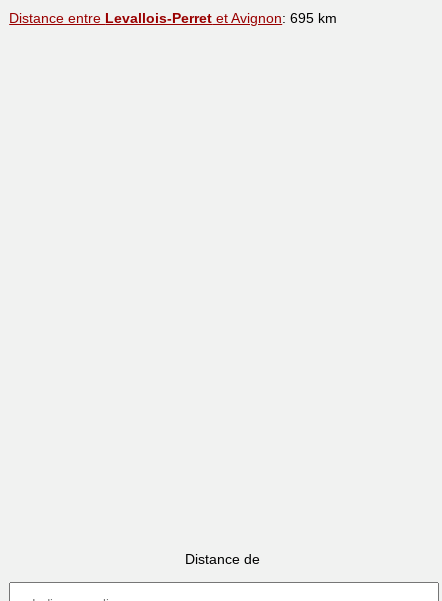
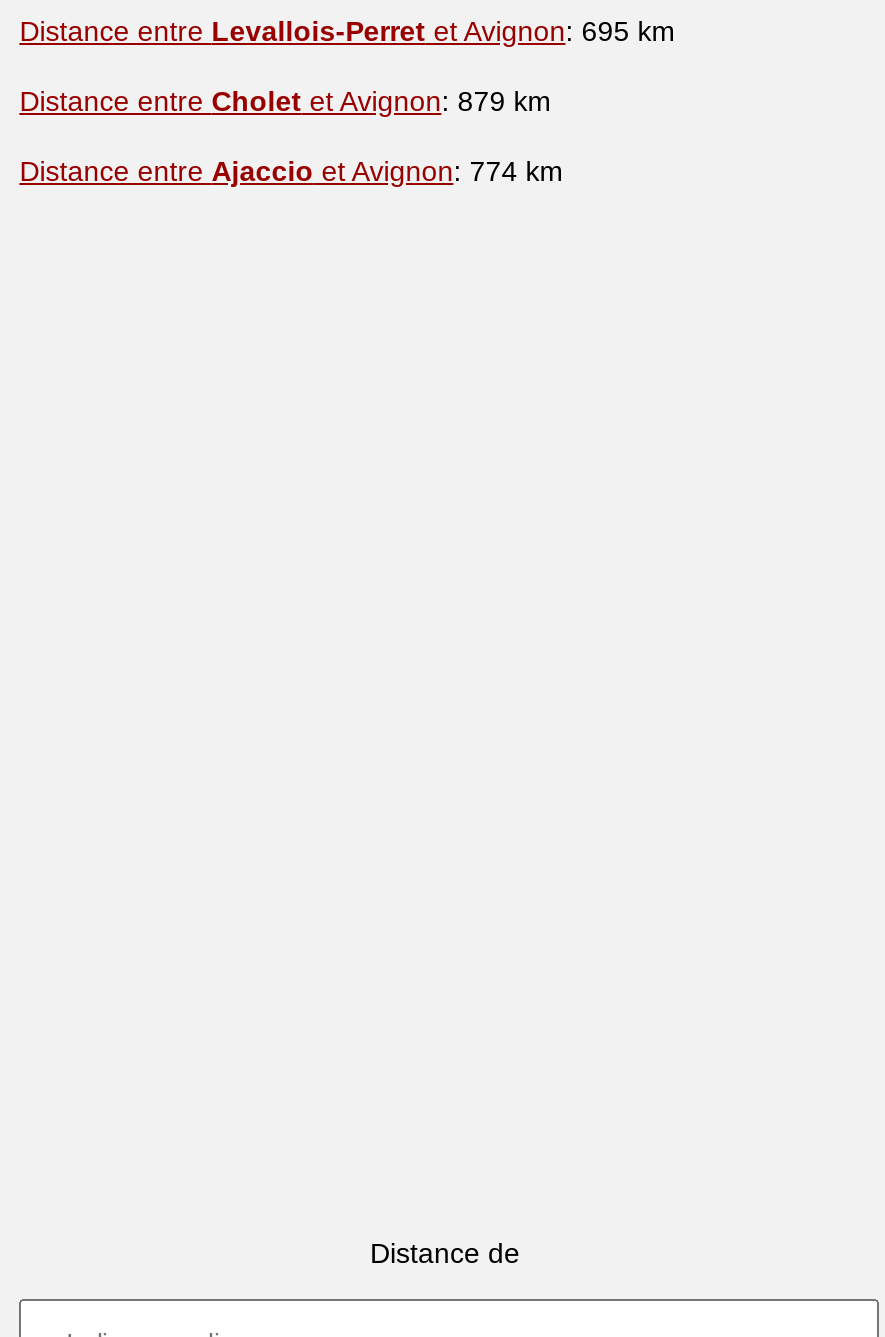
none -> [19,86,563,188] Distance entre Cholet et Avignon: 879 km | Distance entre Ajaccio et Avignon: 774 km

